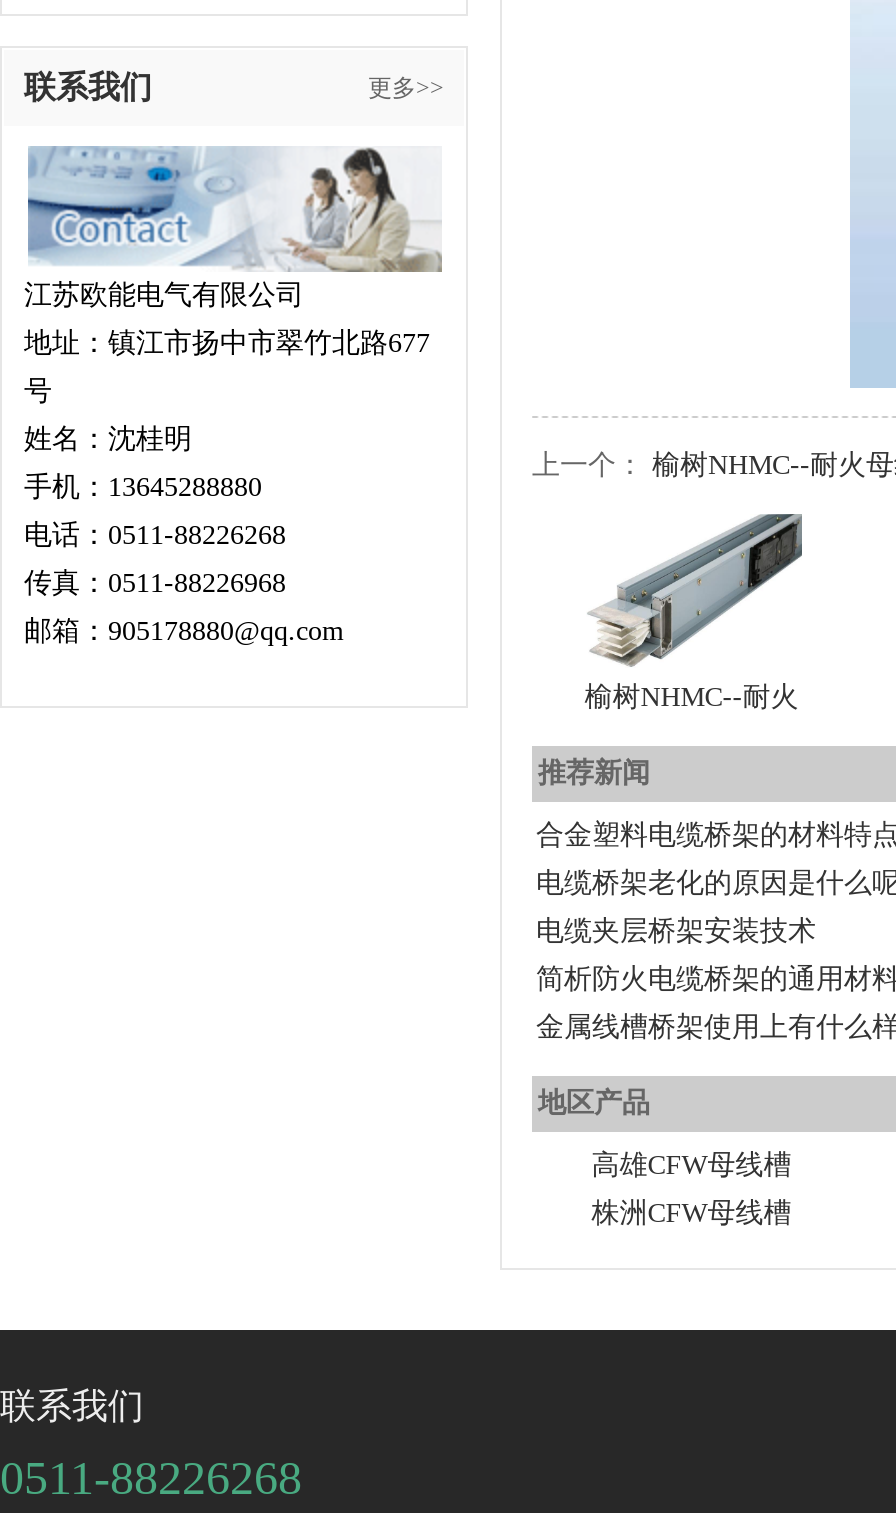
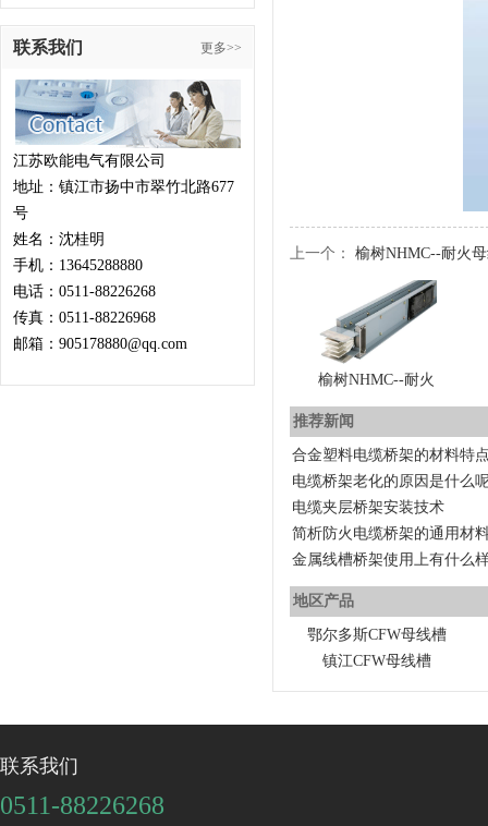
[591,1150,791,1180] 高雄CFW母线槽 -> [307,627,446,643] 鄂尔多斯CFW母线槽
[591,1198,791,1228] 株洲CFW母线槽 -> [322,653,431,669] 镇江CFW母线槽

